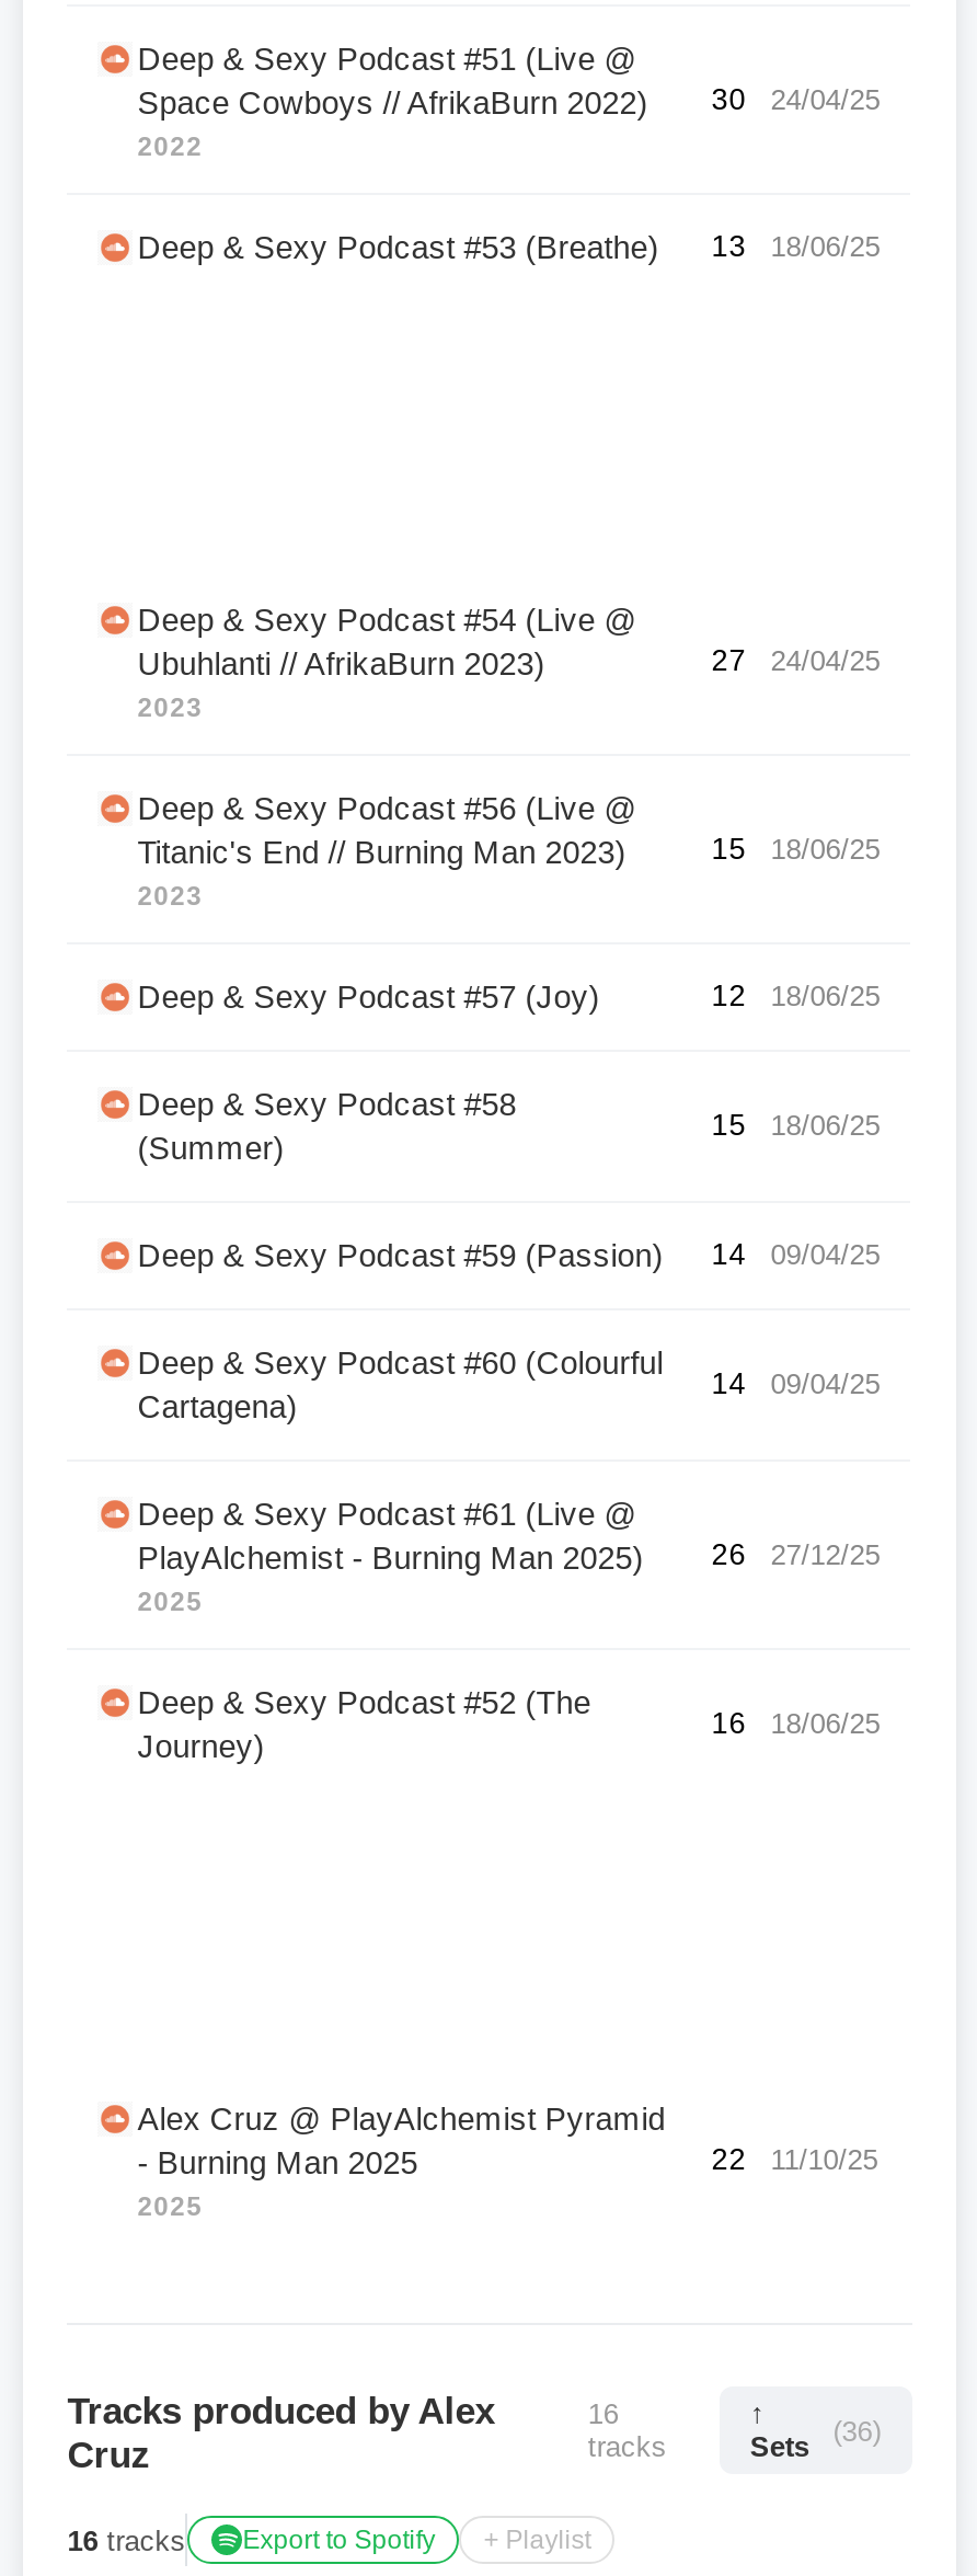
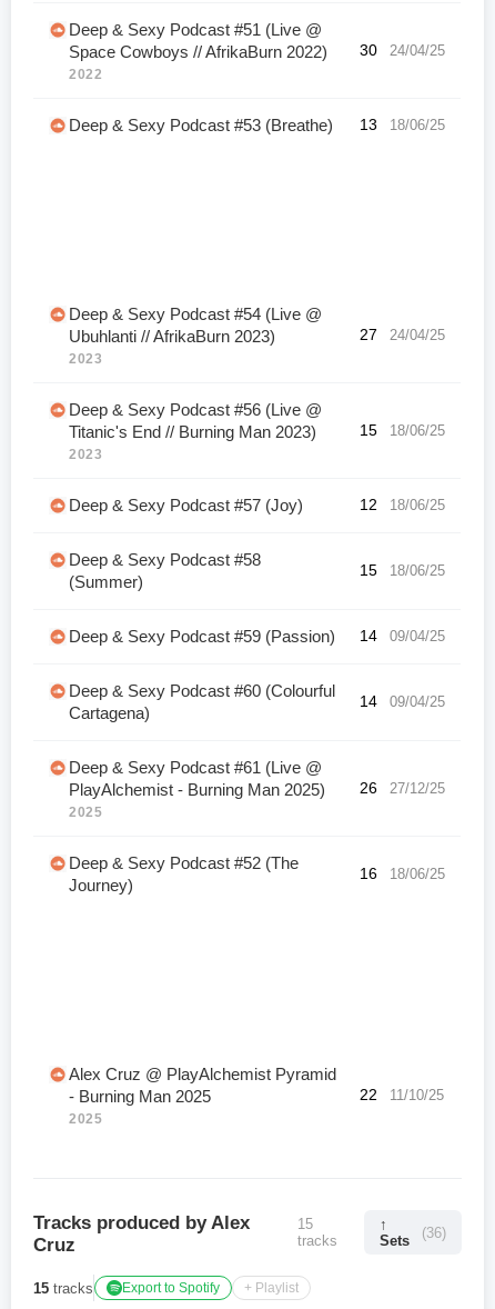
[588,2397,619,2430] 16 -> [297,1216,313,1232] 15
[67,2523,591,2556] 16 tracks Export to Spotify + Playlist -> [34,1280,299,1296] 15 tracks Export to Spotify + Playlist

